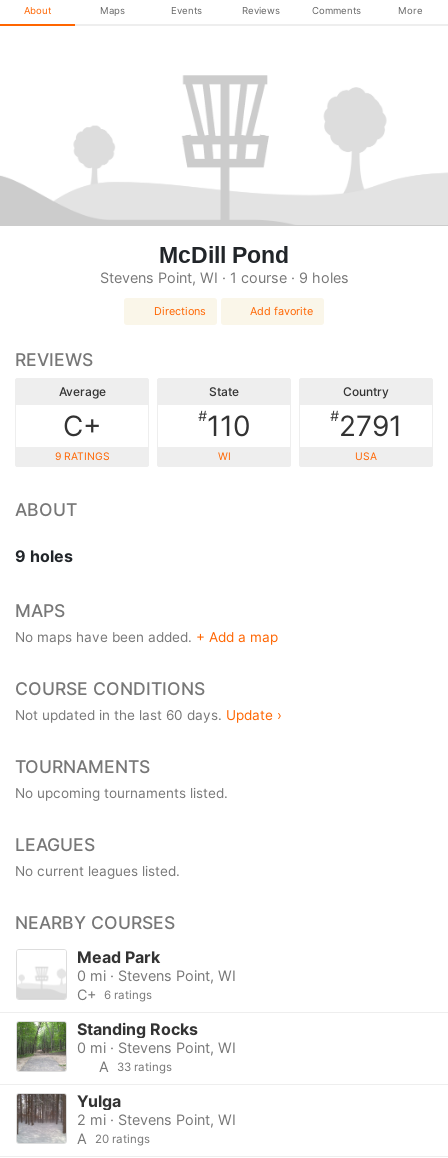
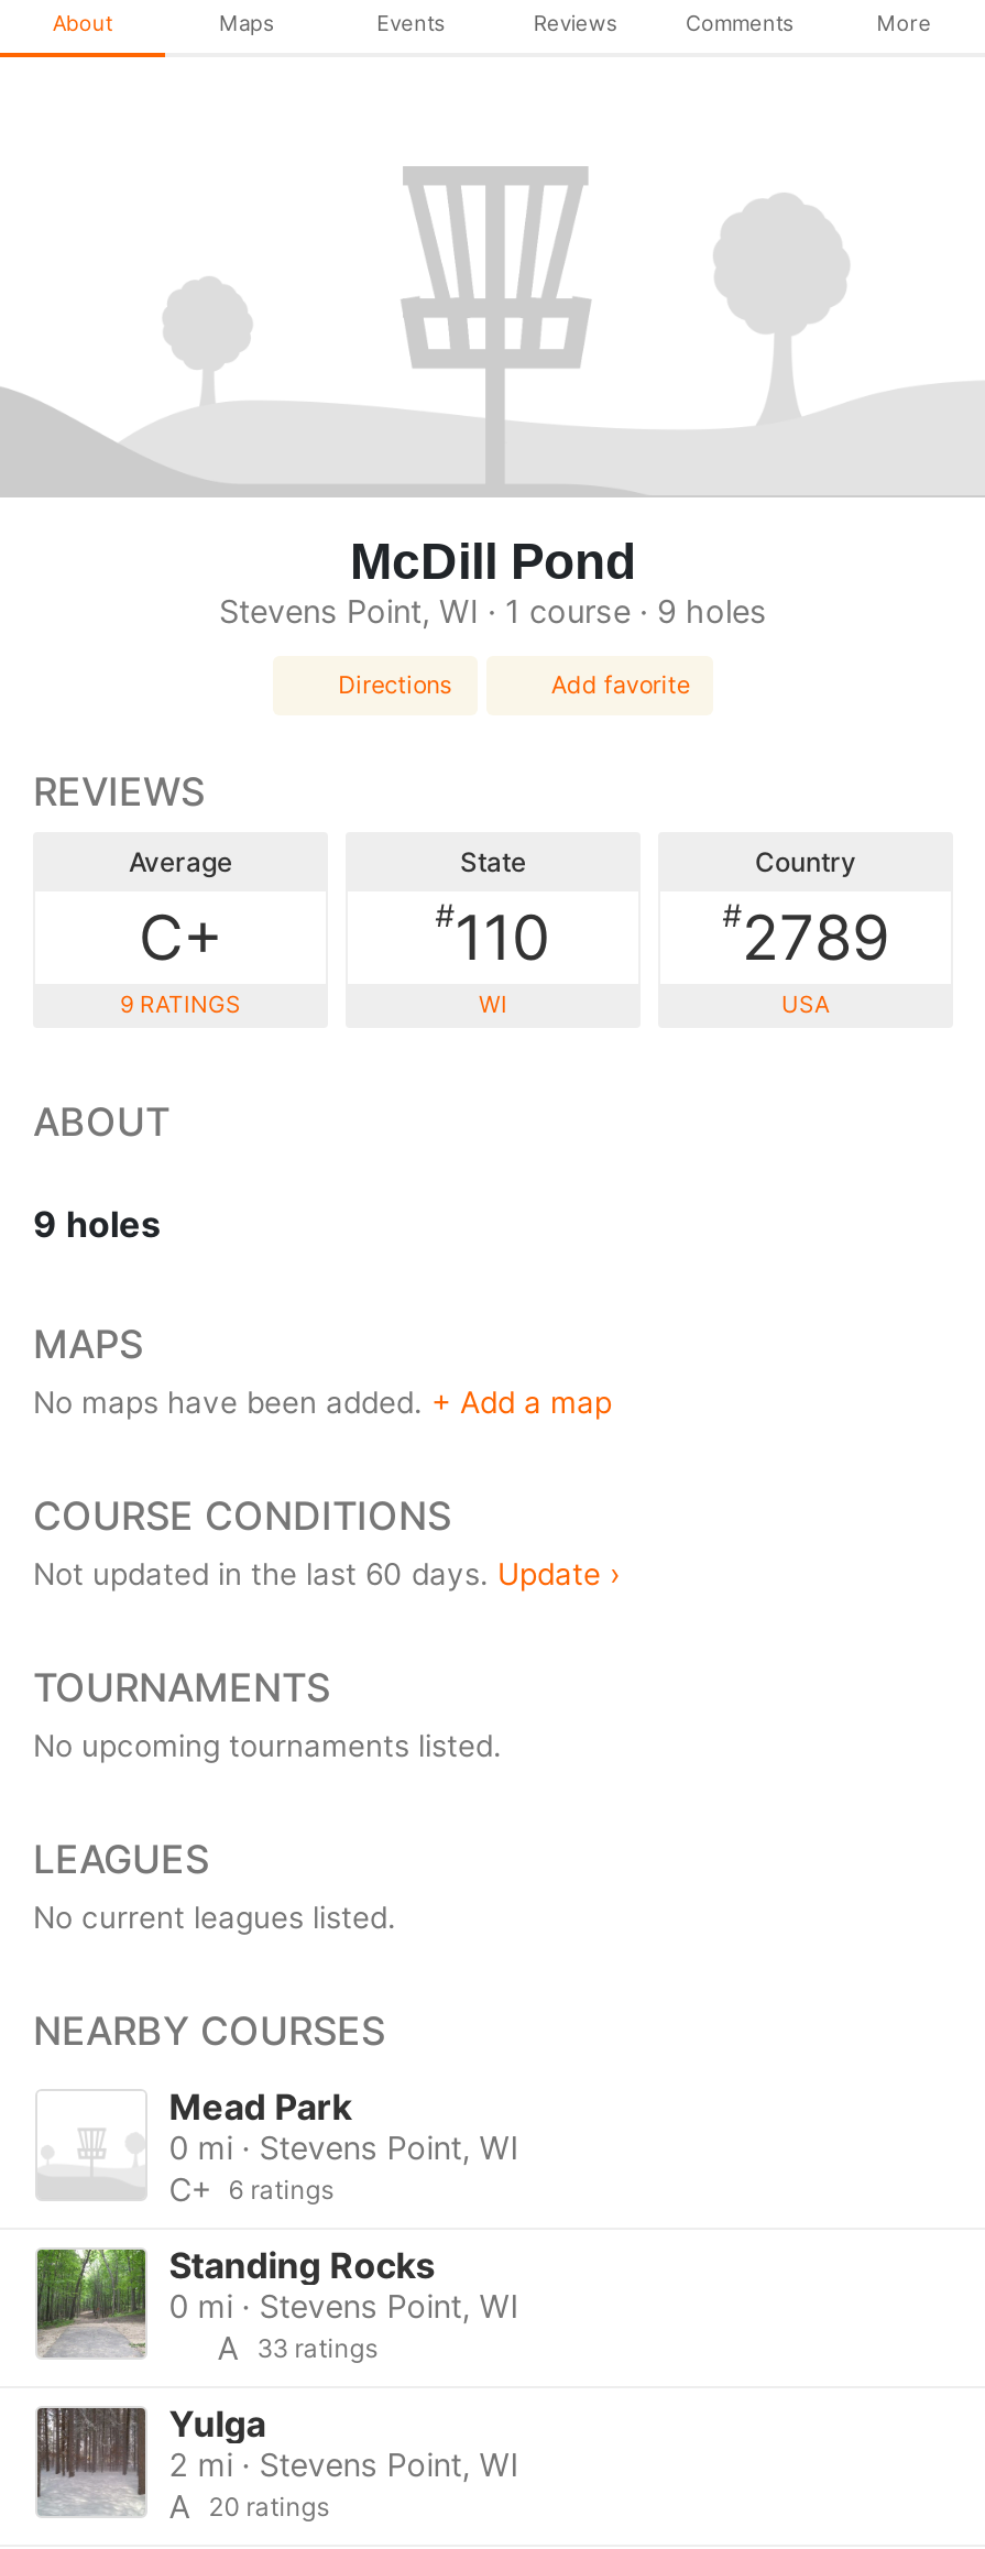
[330,407,402,443] #2791 -> [722,895,889,974] #2789

